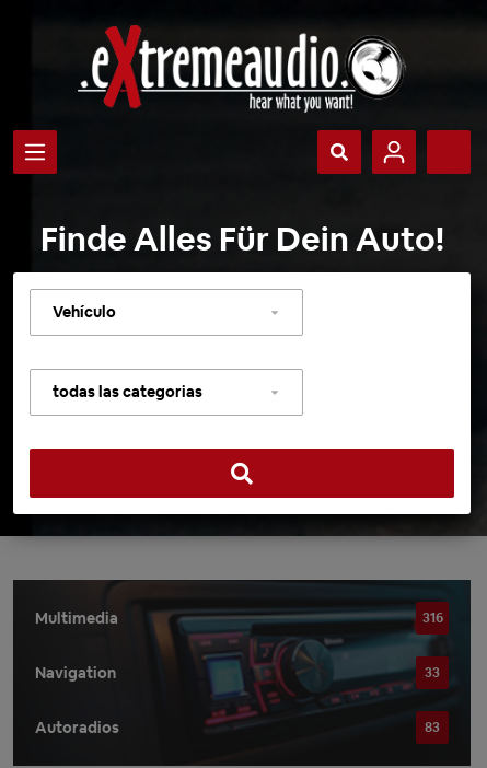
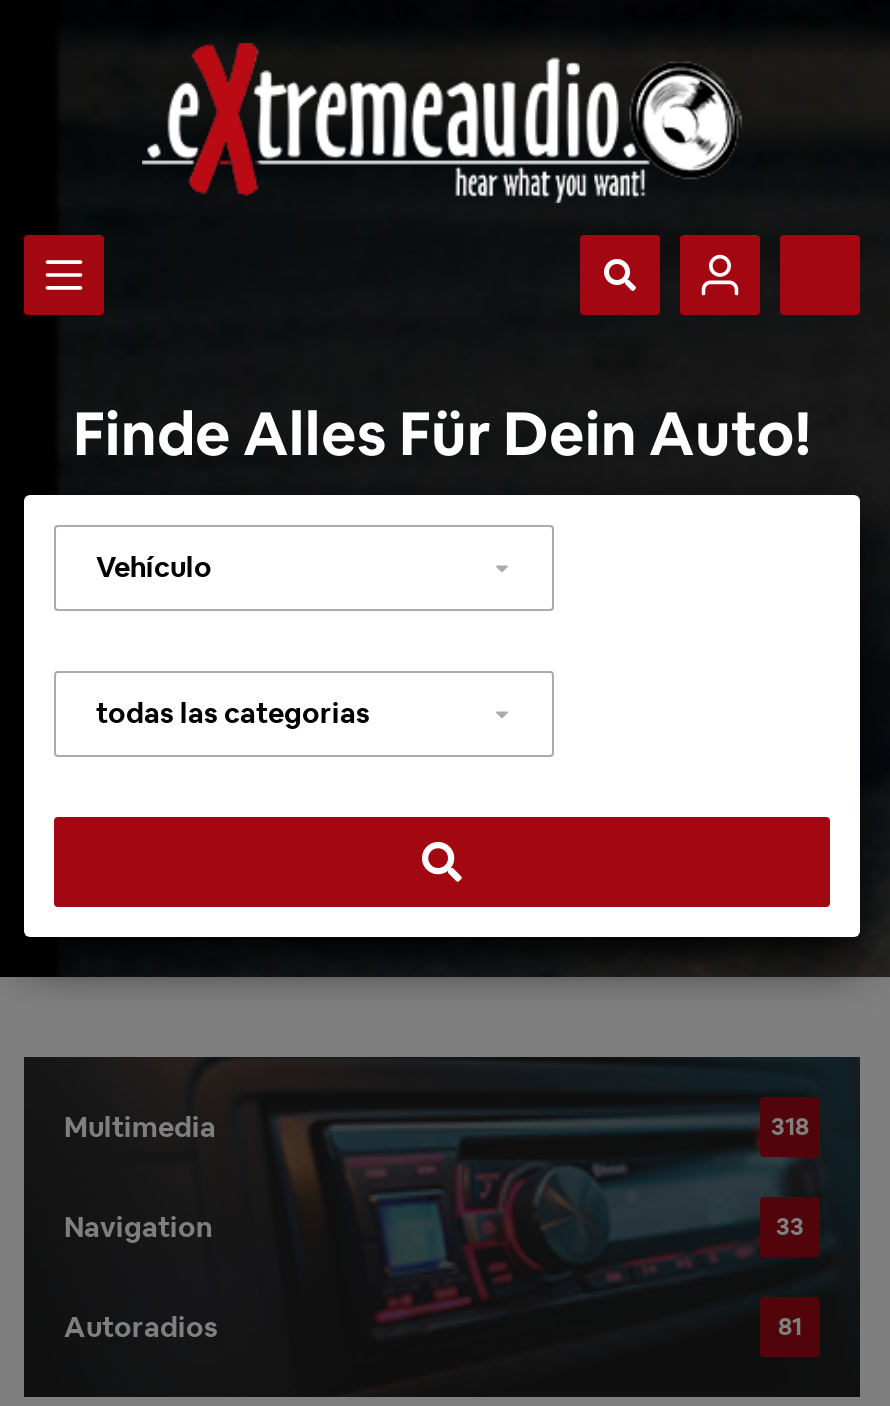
[422,610,443,627] 316 -> [771,1112,809,1144] 318
[425,719,440,737] 83 -> [778,1312,802,1344] 81

